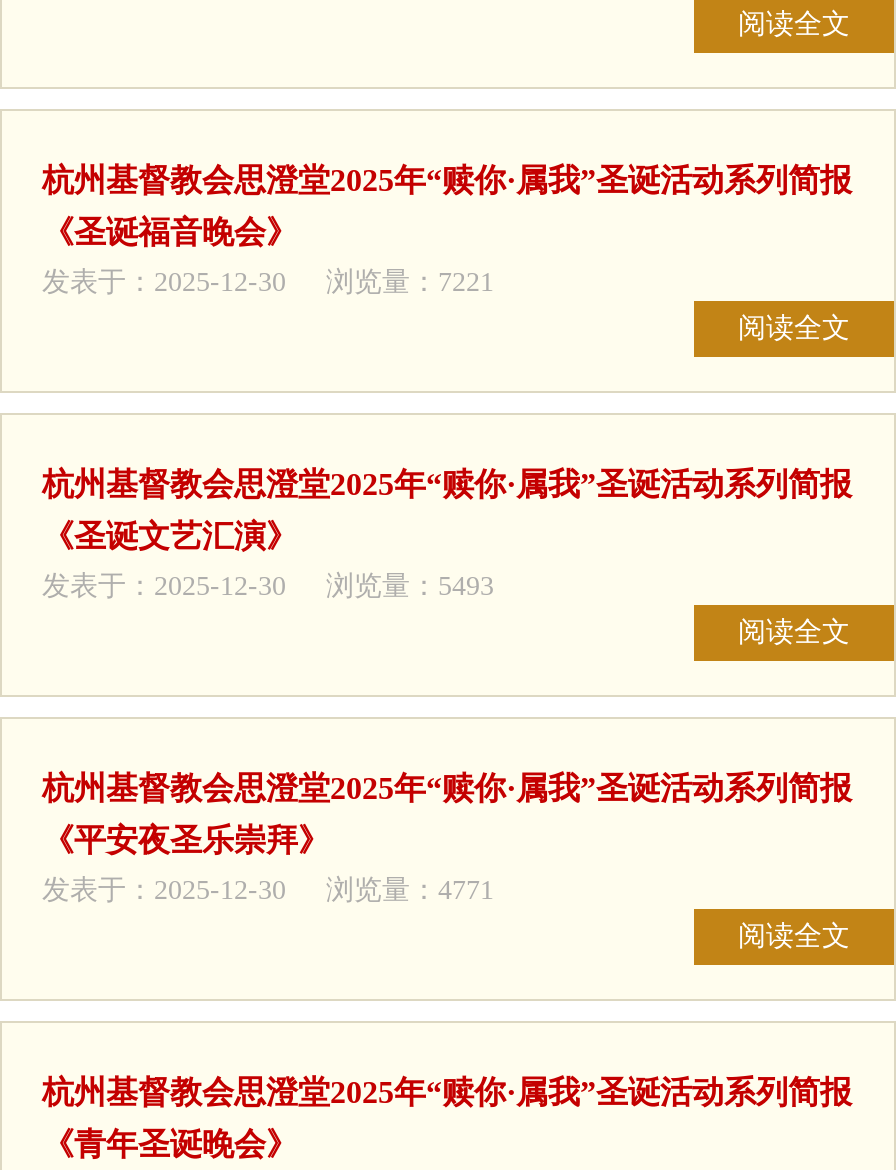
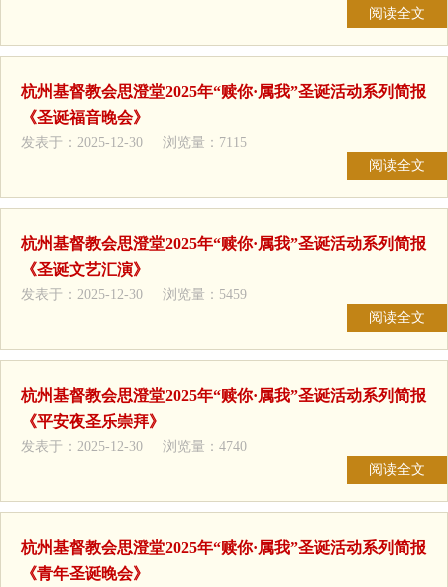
[42,266,494,296] 发表于：2025-12-30 浏览量：7221 -> [21,135,247,150] 发表于：2025-12-30 浏览量：7115
[42,570,494,600] 发表于：2025-12-30 浏览量：5493 -> [21,287,247,302] 发表于：2025-12-30 浏览量：5459
[42,874,494,904] 发表于：2025-12-30 浏览量：4771 -> [21,439,247,454] 发表于：2025-12-30 浏览量：4740

